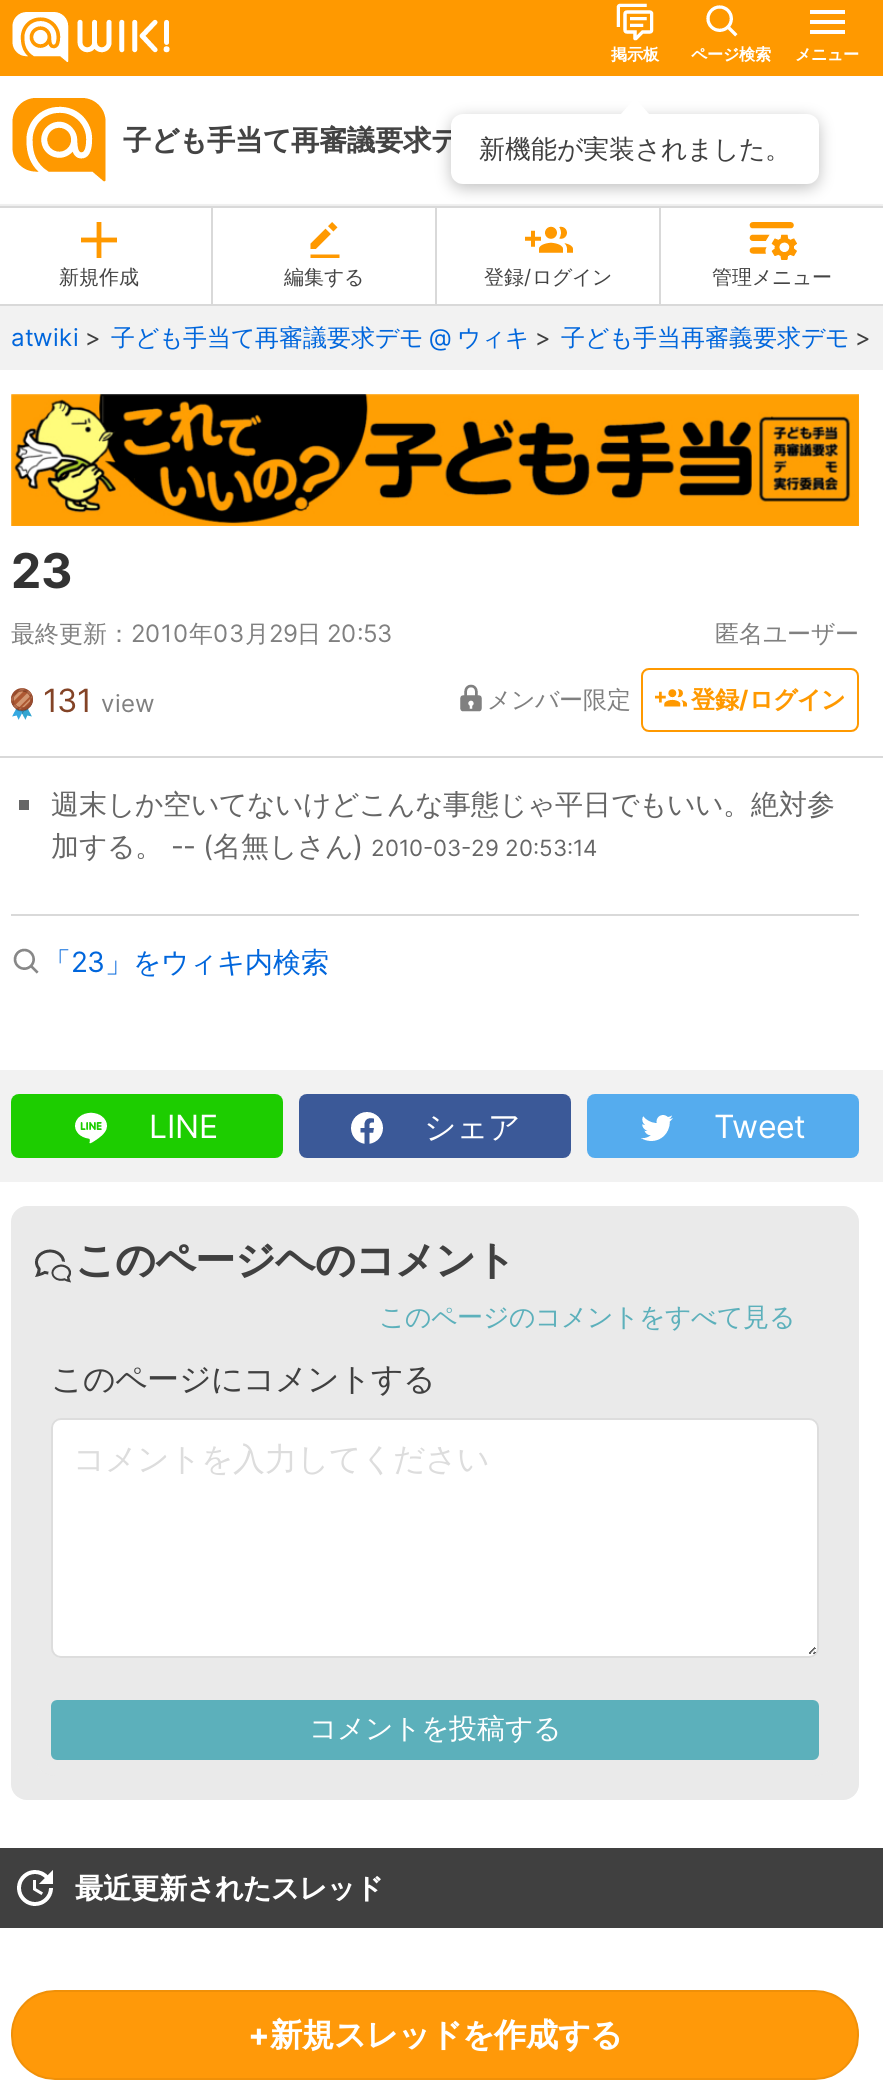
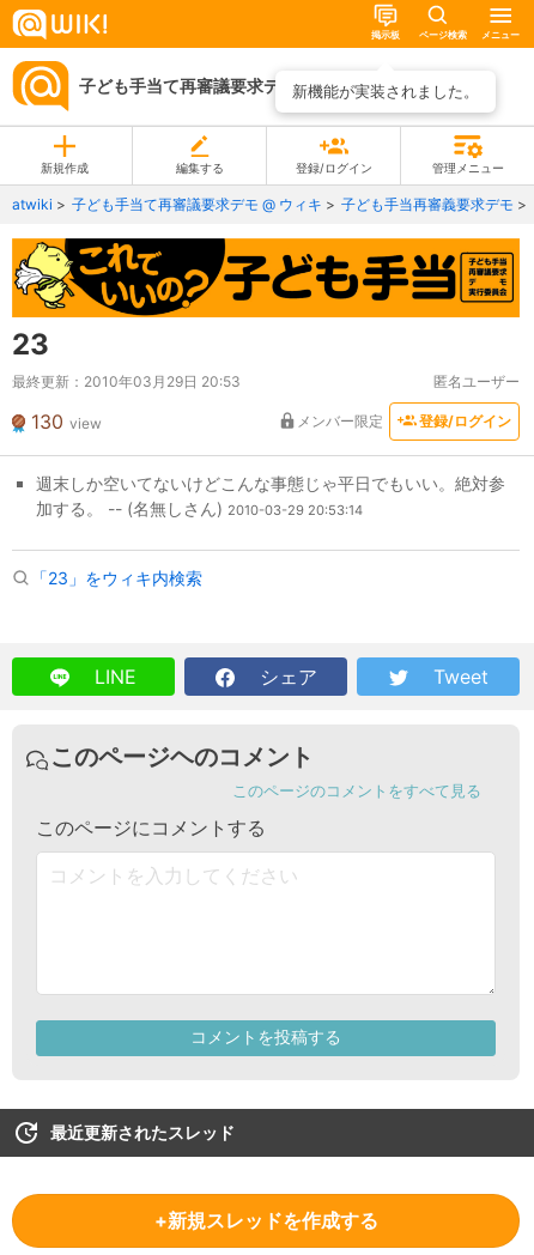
[43,679,155,719] 131 view -> [31,409,102,433] 130 view

